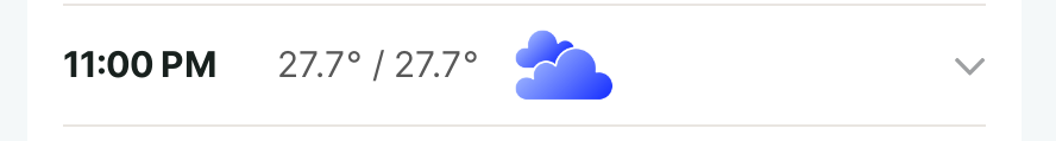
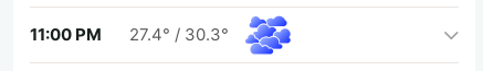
[63,25,624,108] [image] | 11:00 PM 27.7° / 27.7° -> [30,15,292,56] [image] | 11:00 PM 27.4° / 30.3°

